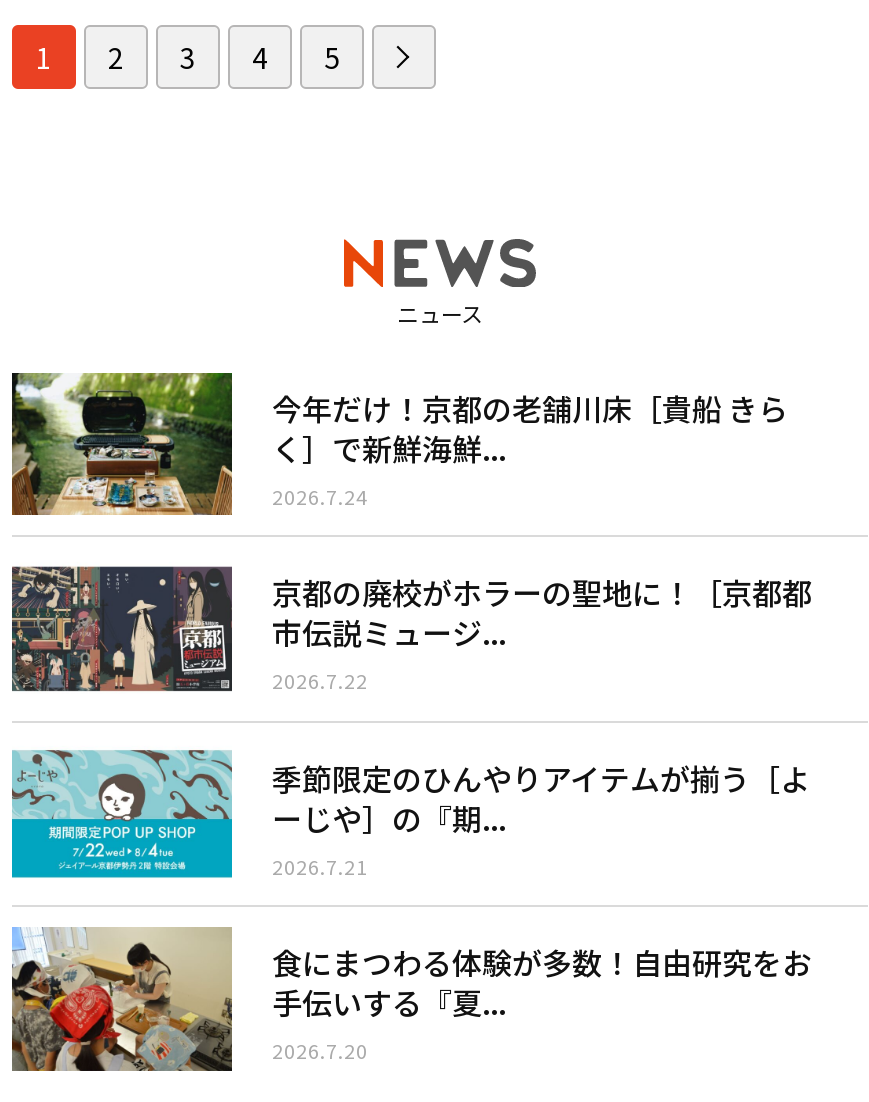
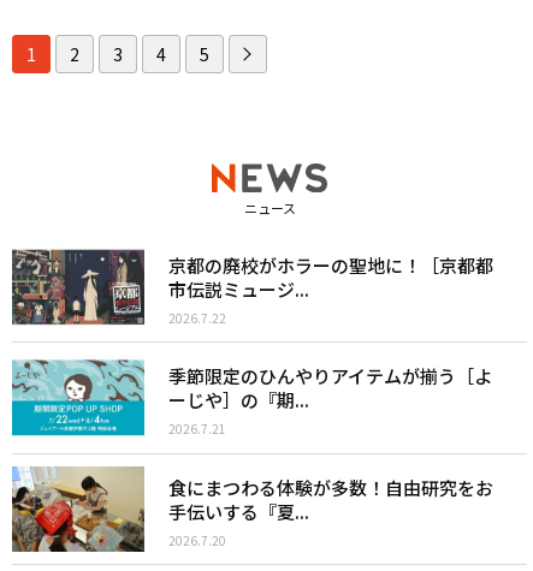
[10,371,788,517] [image] | 今年だけ！京都の老舗川床［貴船 きら | く］で新鮮海鮮... | 2026.7.24 -> none

